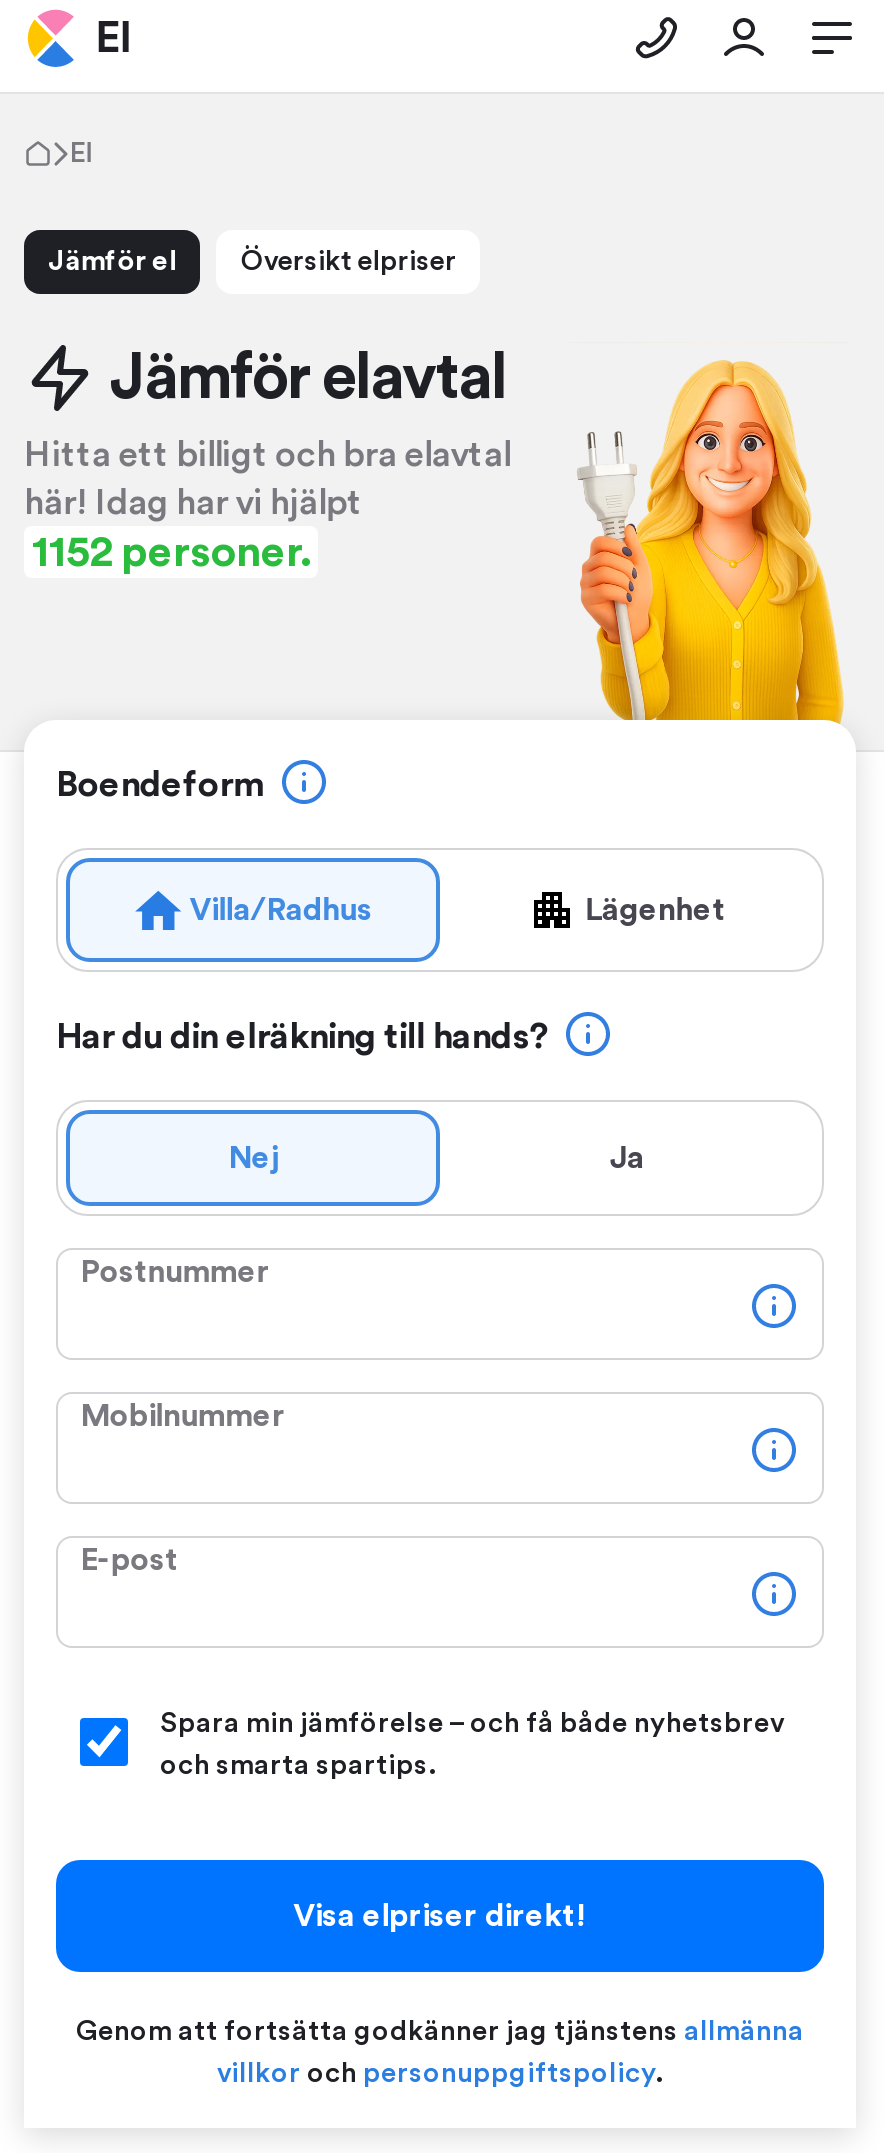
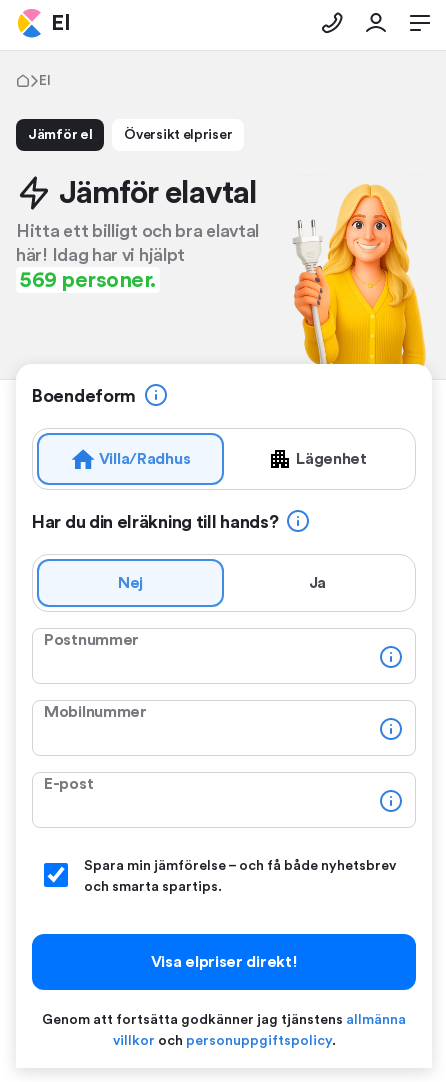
[32,530,310,574] 1152 personer. -> [20,269,155,291] 569 personer.

